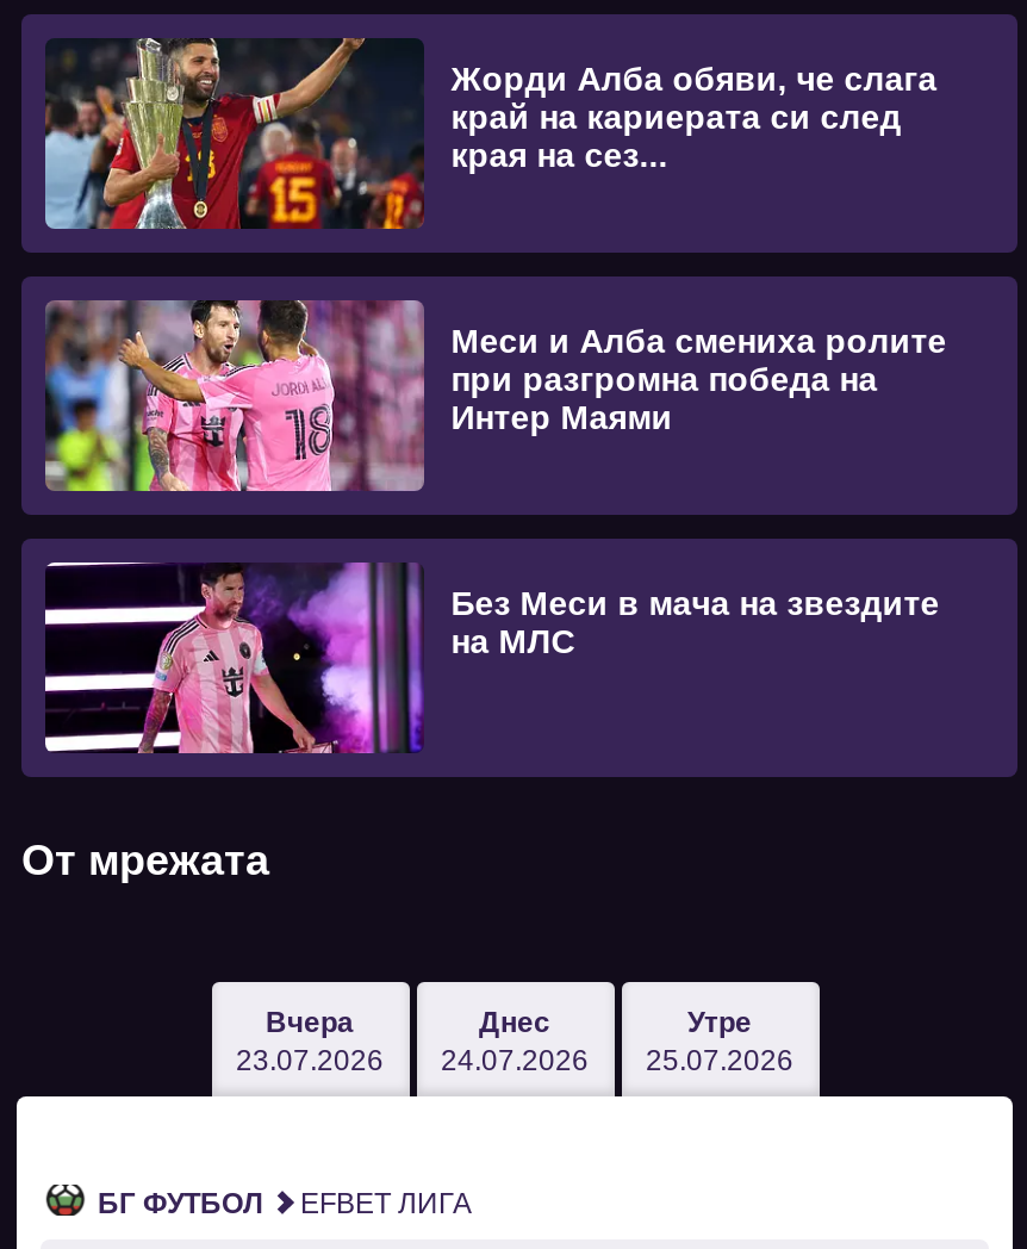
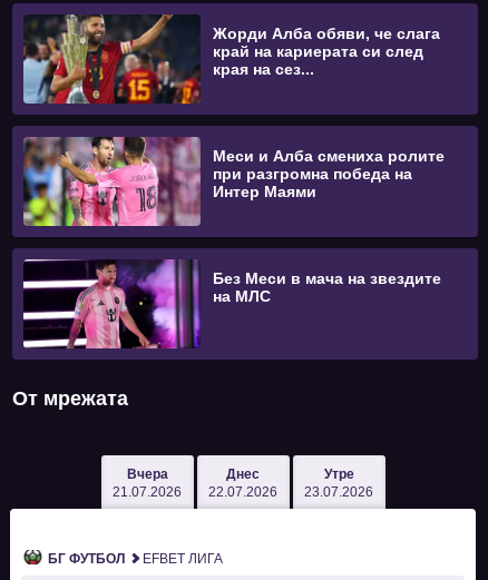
[236,1043,384,1076] 23.07.2026 -> [113,484,182,499] 21.07.2026
[441,1043,589,1076] 24.07.2026 -> [208,484,277,499] 22.07.2026
[646,1043,793,1076] 25.07.2026 -> [304,484,373,499] 23.07.2026

